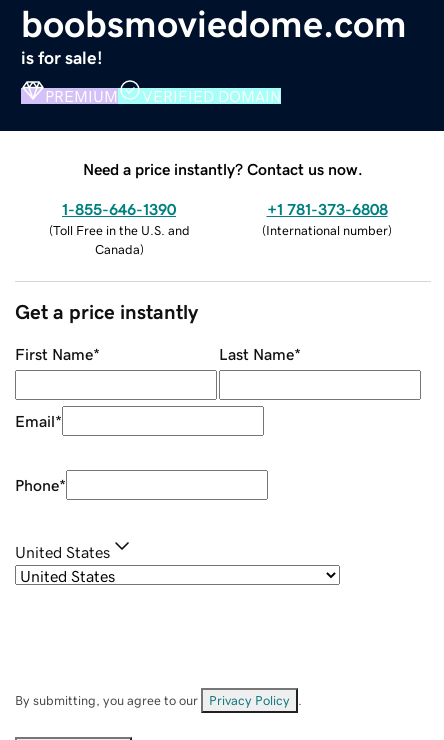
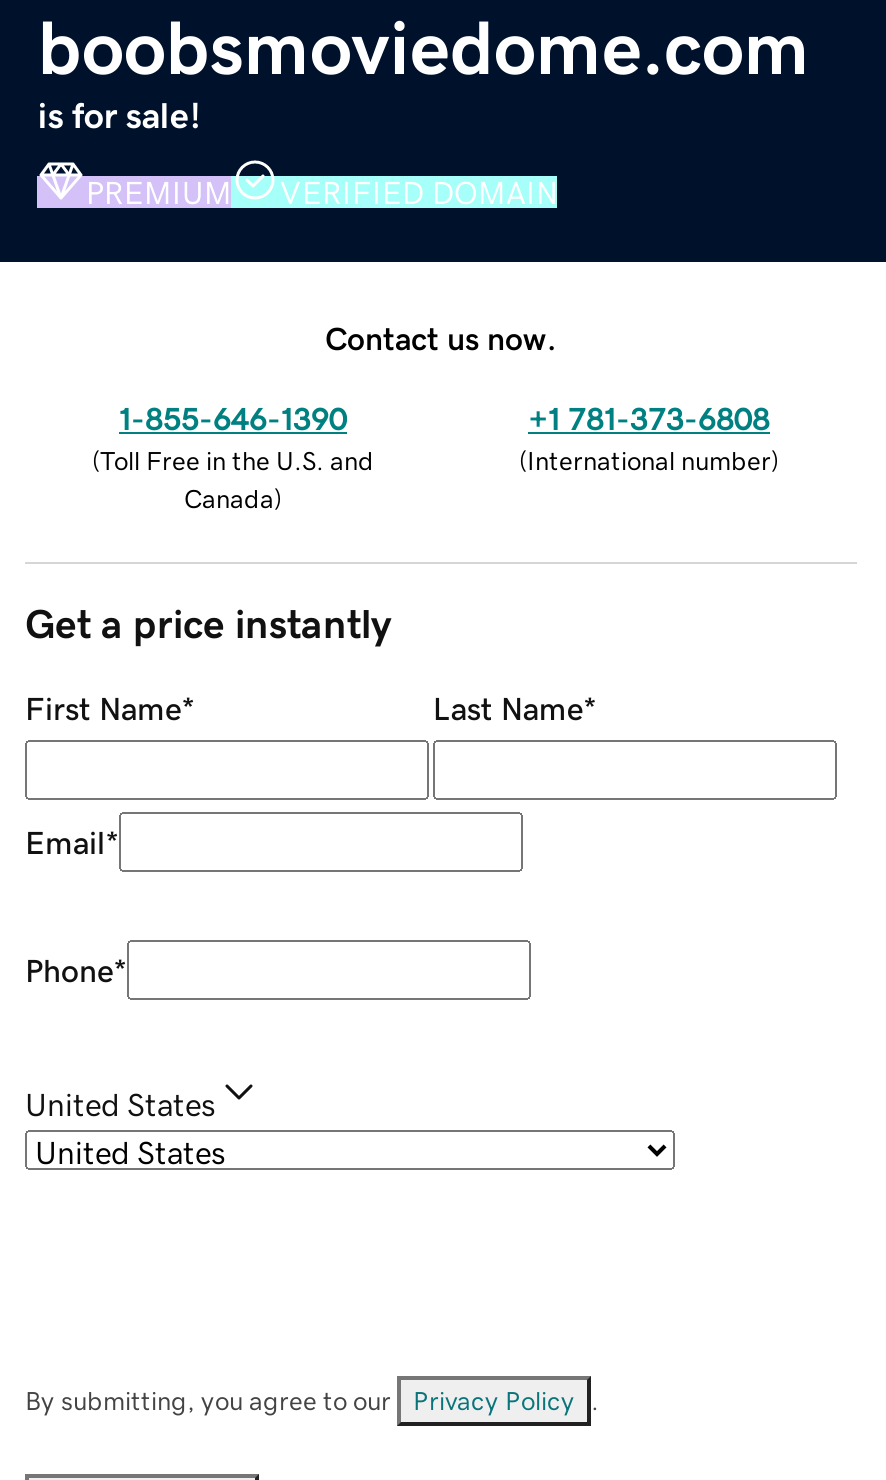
[83,161,363,177] Need a price instantly? Contact us now. -> [325,321,557,353] Contact us now.

